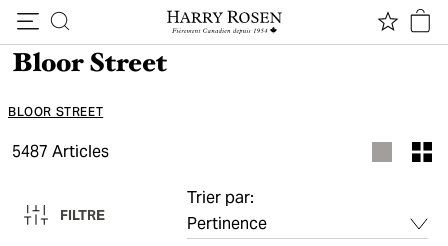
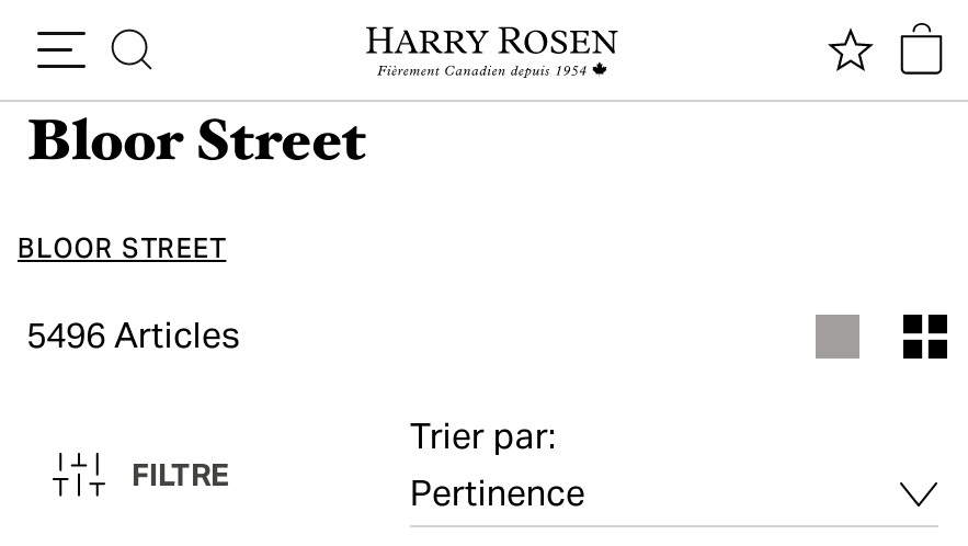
[12,141,109,162] 5487 Articles -> [26,312,239,359] 5496 Articles

